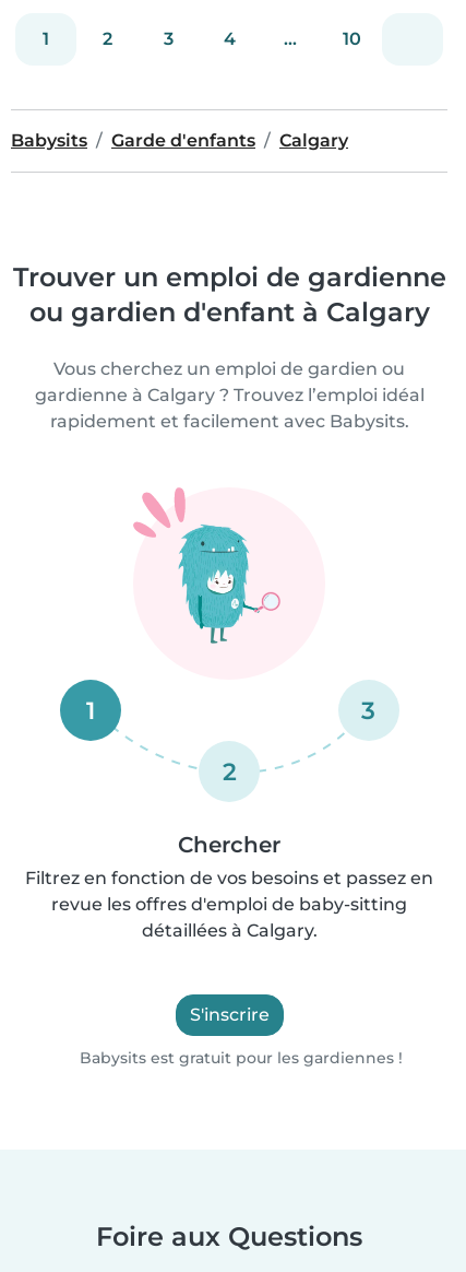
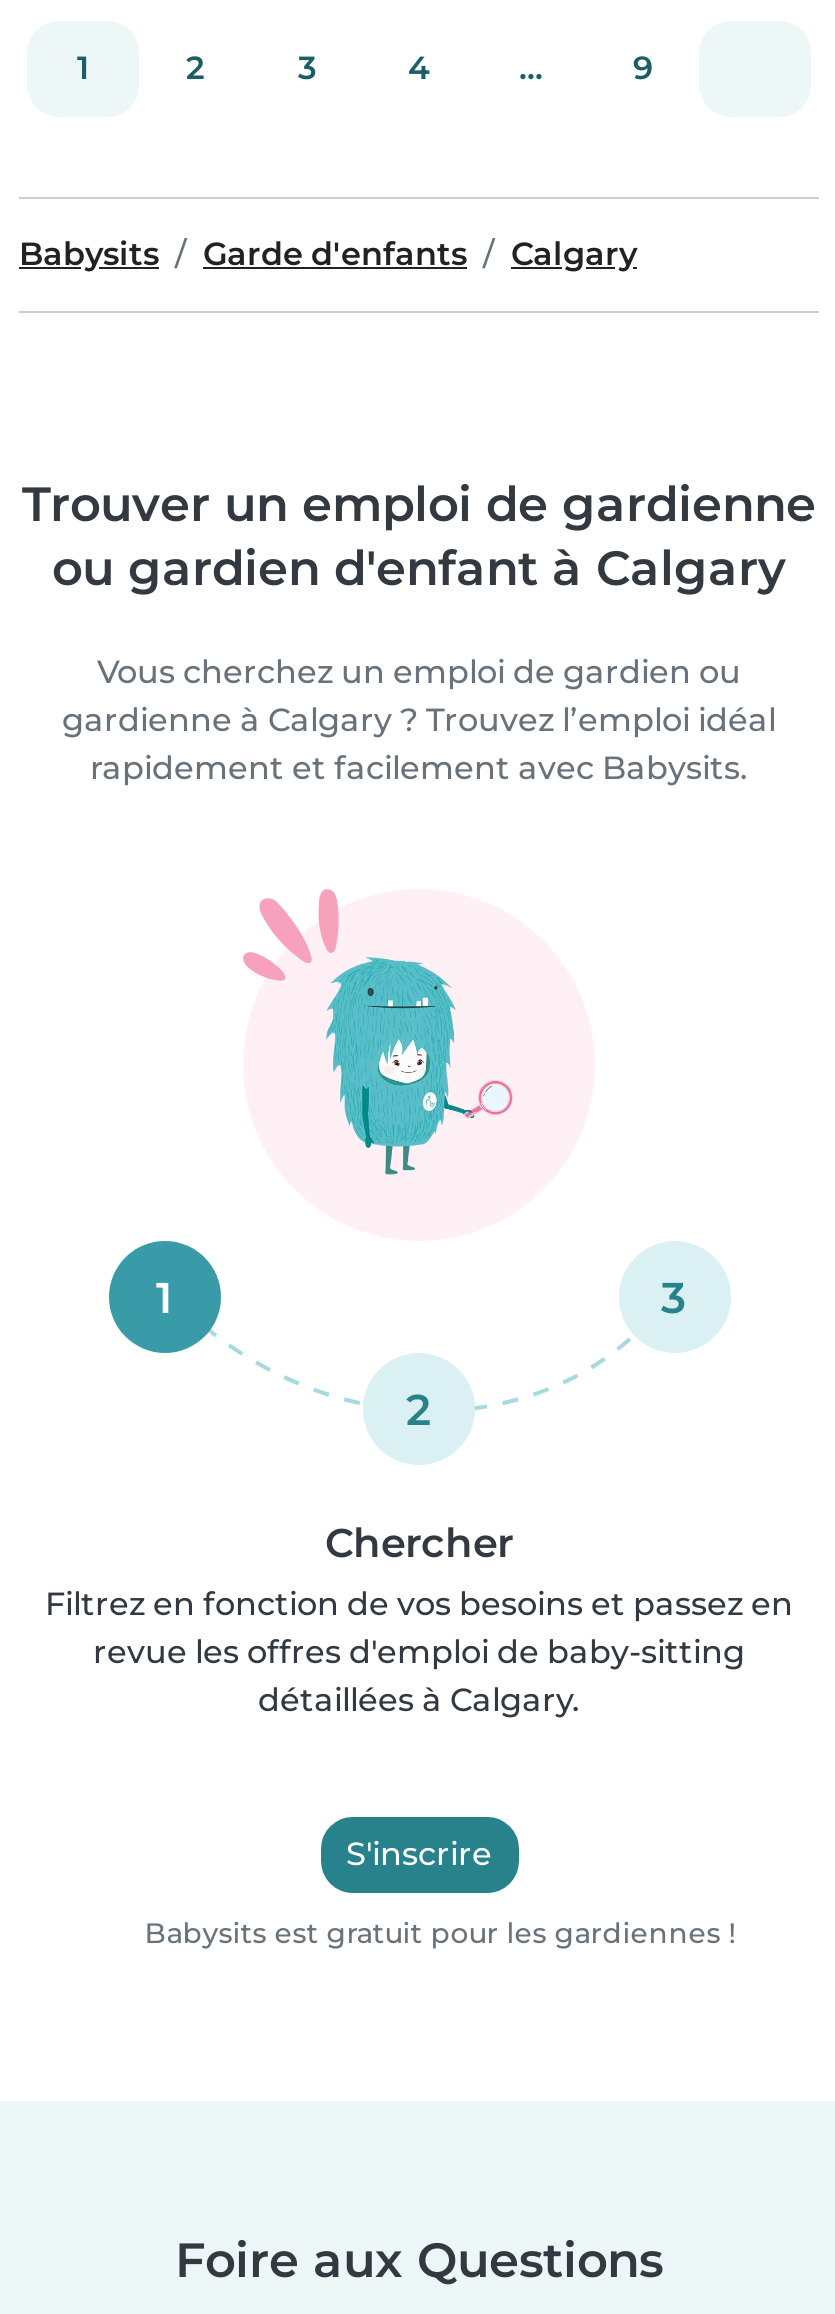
[342,28,361,49] 10 -> [633,49,653,87] 9

